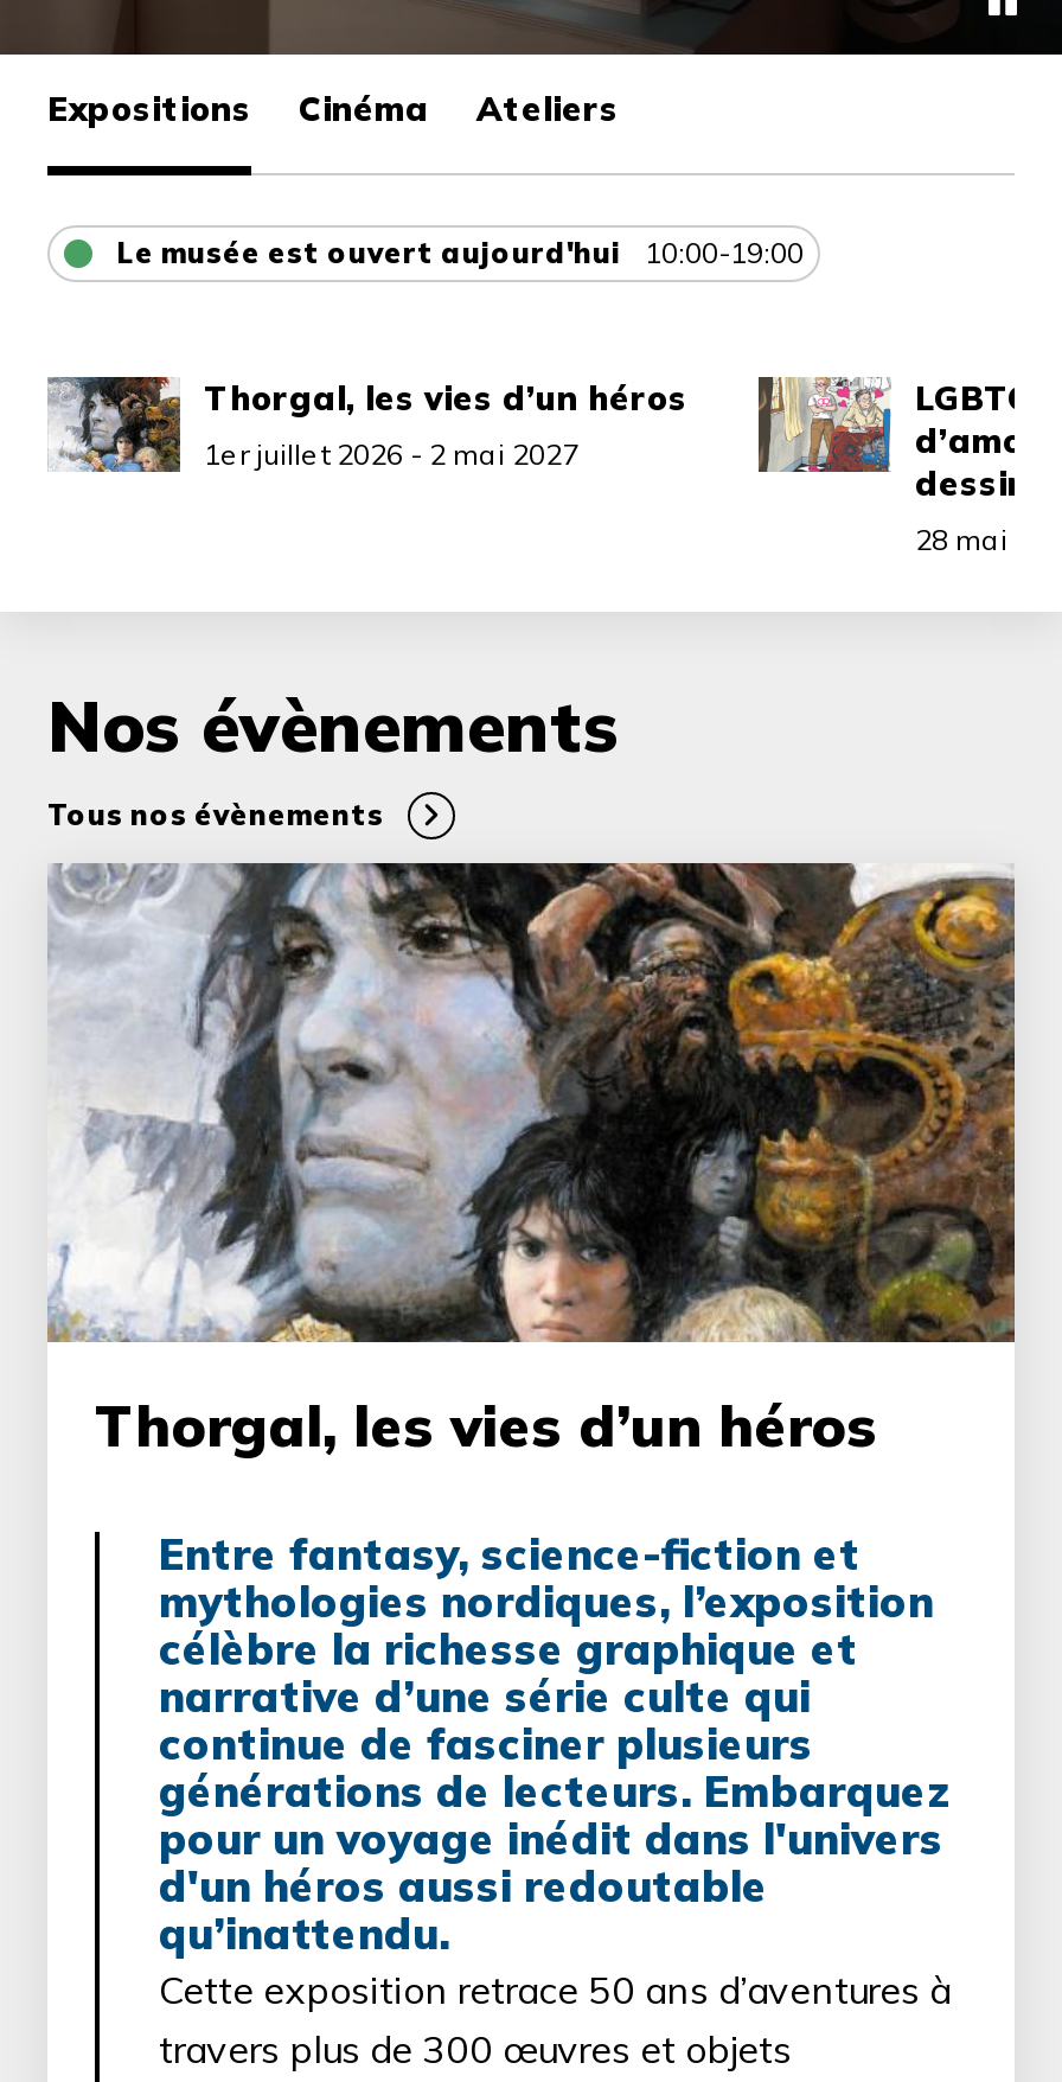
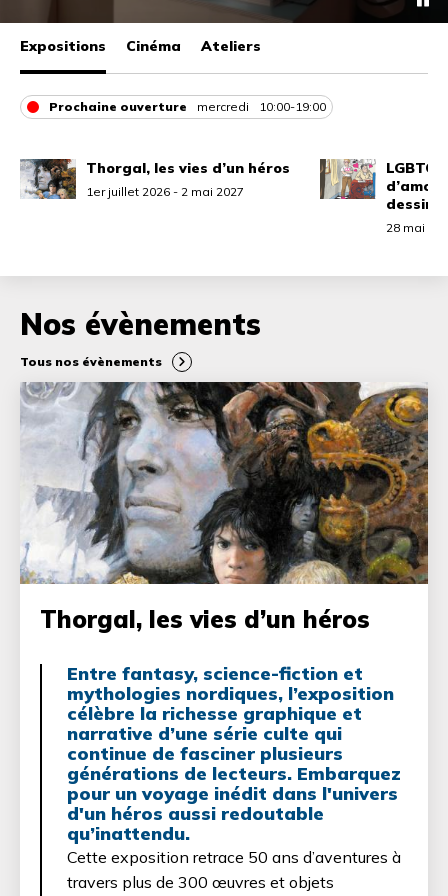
[116,235,621,270] Le musée est ouvert aujourd'hui -> [49,99,249,114] Prochaine ouverture | mercredi

